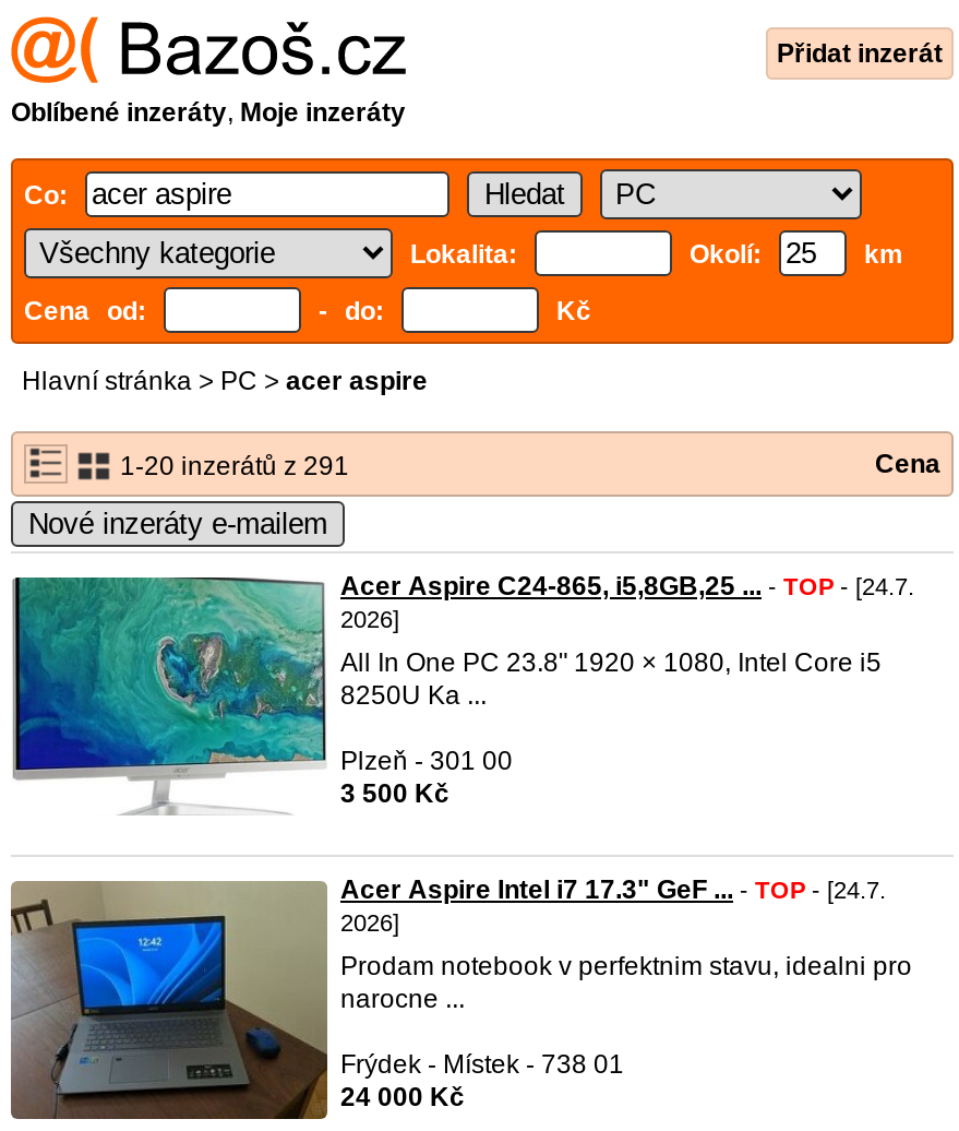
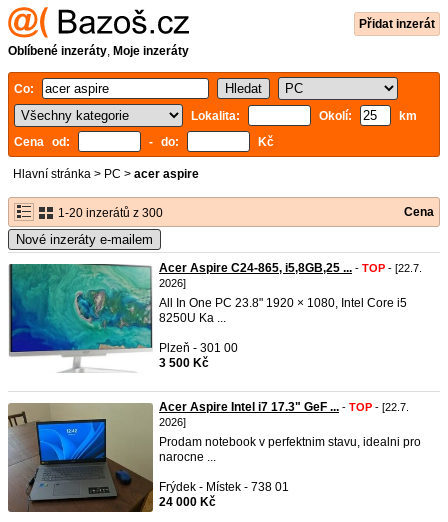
[113,451,349,481] 1-20 inzerátů z 291 -> [55,206,163,220] 1-20 inzerátů z 300
[340,571,914,602] Acer Aspire C24-865, i5,8GB,25 ... - TOP - [24.7. -> [159,261,422,275] Acer Aspire C24-865, i5,8GB,25 ... - TOP - [22.7.
[340,874,886,905] Acer Aspire Intel i7 17.3" GeF ... - TOP - [24.7. -> [159,400,409,414] Acer Aspire Intel i7 17.3" GeF ... - TOP - [22.7.

